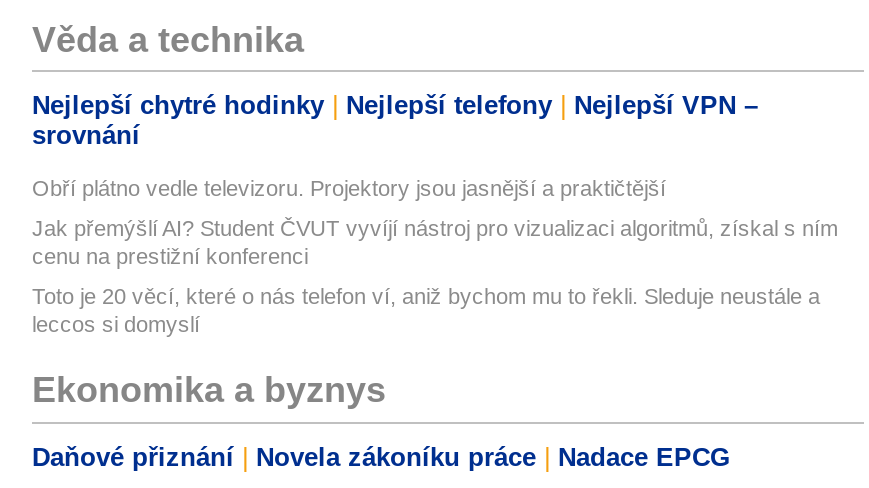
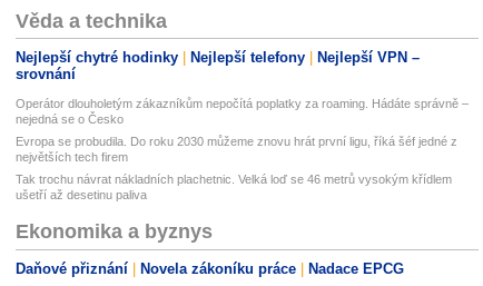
[32,177,666,201] Obří plátno vedle televizoru. Projektory jsou jasnější a praktičtější -> [16,97,469,126] Operátor dlouholetým zákazníkům nepočítá poplatky za roaming. Hádáte správně – | nejedná se o Česko
[32,217,838,269] Jak přemýšlí AI? Student ČVUT vyvíjí nástroj pro vizualizaci algoritmů, získal s ním | cenu na prestižní konferenci -> [16,135,457,164] Evropa se probudila. Do roku 2030 můžeme znovu hrát první ligu, říká šéf jedné z | největších tech firem
[32,285,820,337] Toto je 20 věcí, které o nás telefon ví, aniž bychom mu to řekli. Sleduje neustále a | leccos si domyslí -> [16,173,452,202] Tak trochu návrat nákladních plachetnic. Velká loď se 46 metrů vysokým křídlem | ušetří až desetinu paliva

